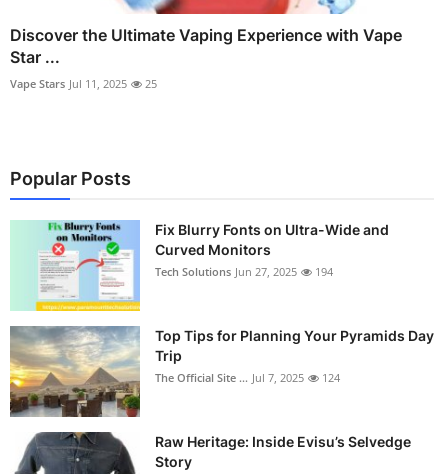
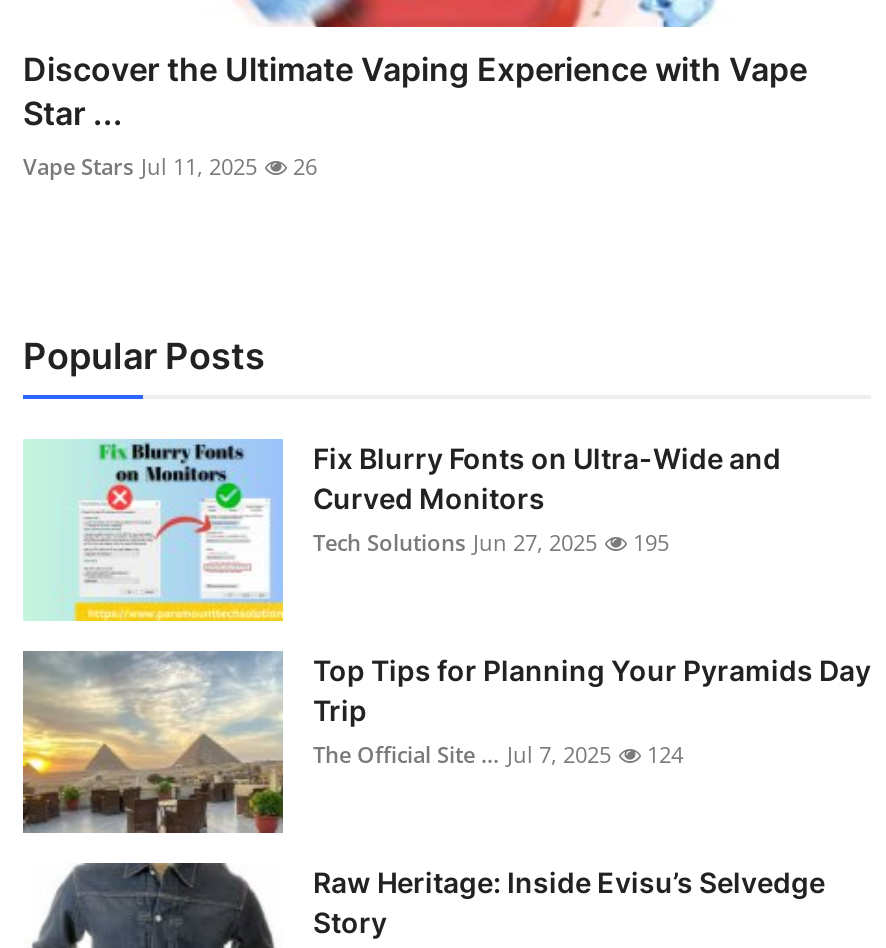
[10,76,157,91] Vape Stars Jul 11, 2025 25 -> [23,152,317,182] Vape Stars Jul 11, 2025 26
[155,264,333,279] Tech Solutions Jun 27, 2025 194 -> [313,528,669,558] Tech Solutions Jun 27, 2025 195

